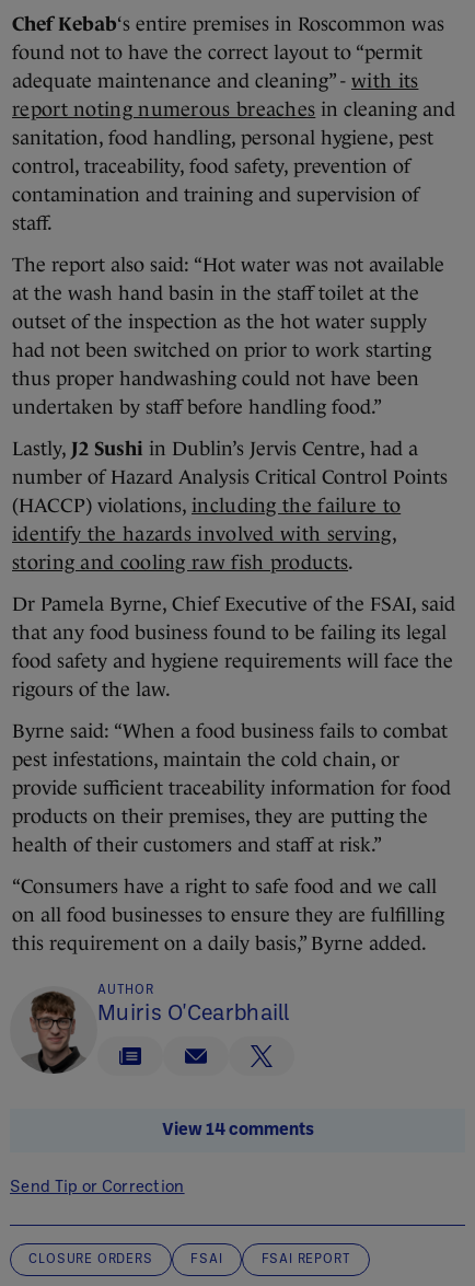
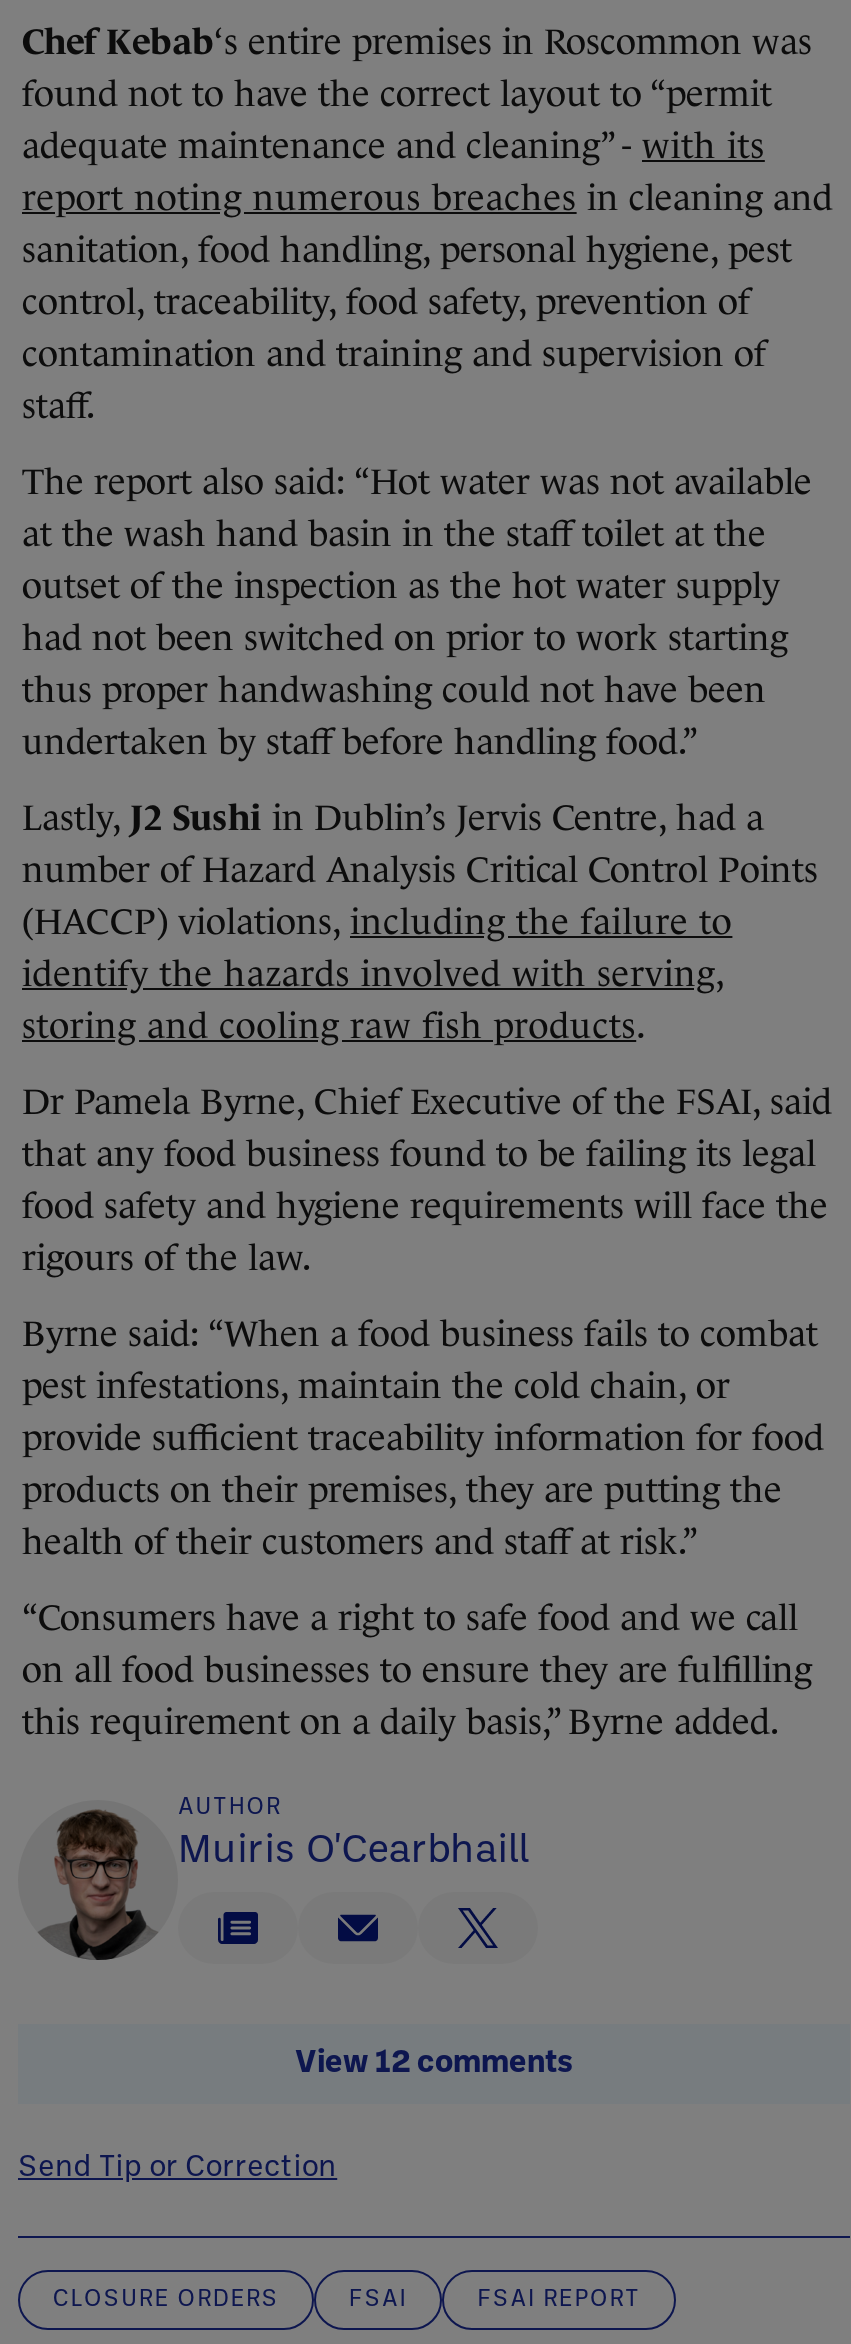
[161,1122,314,1140] View 14 comments -> [295,2049,573,2081] View 12 comments

